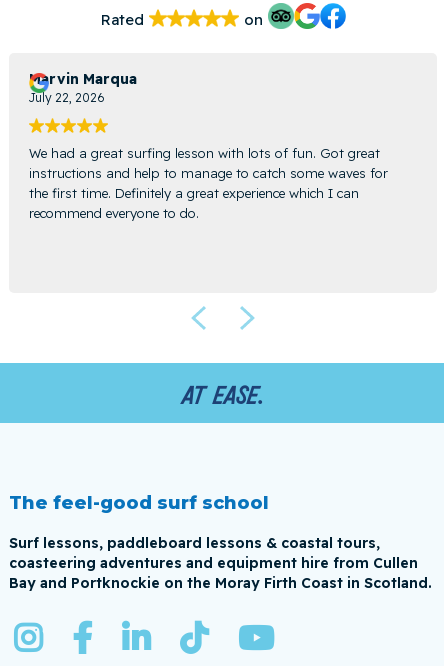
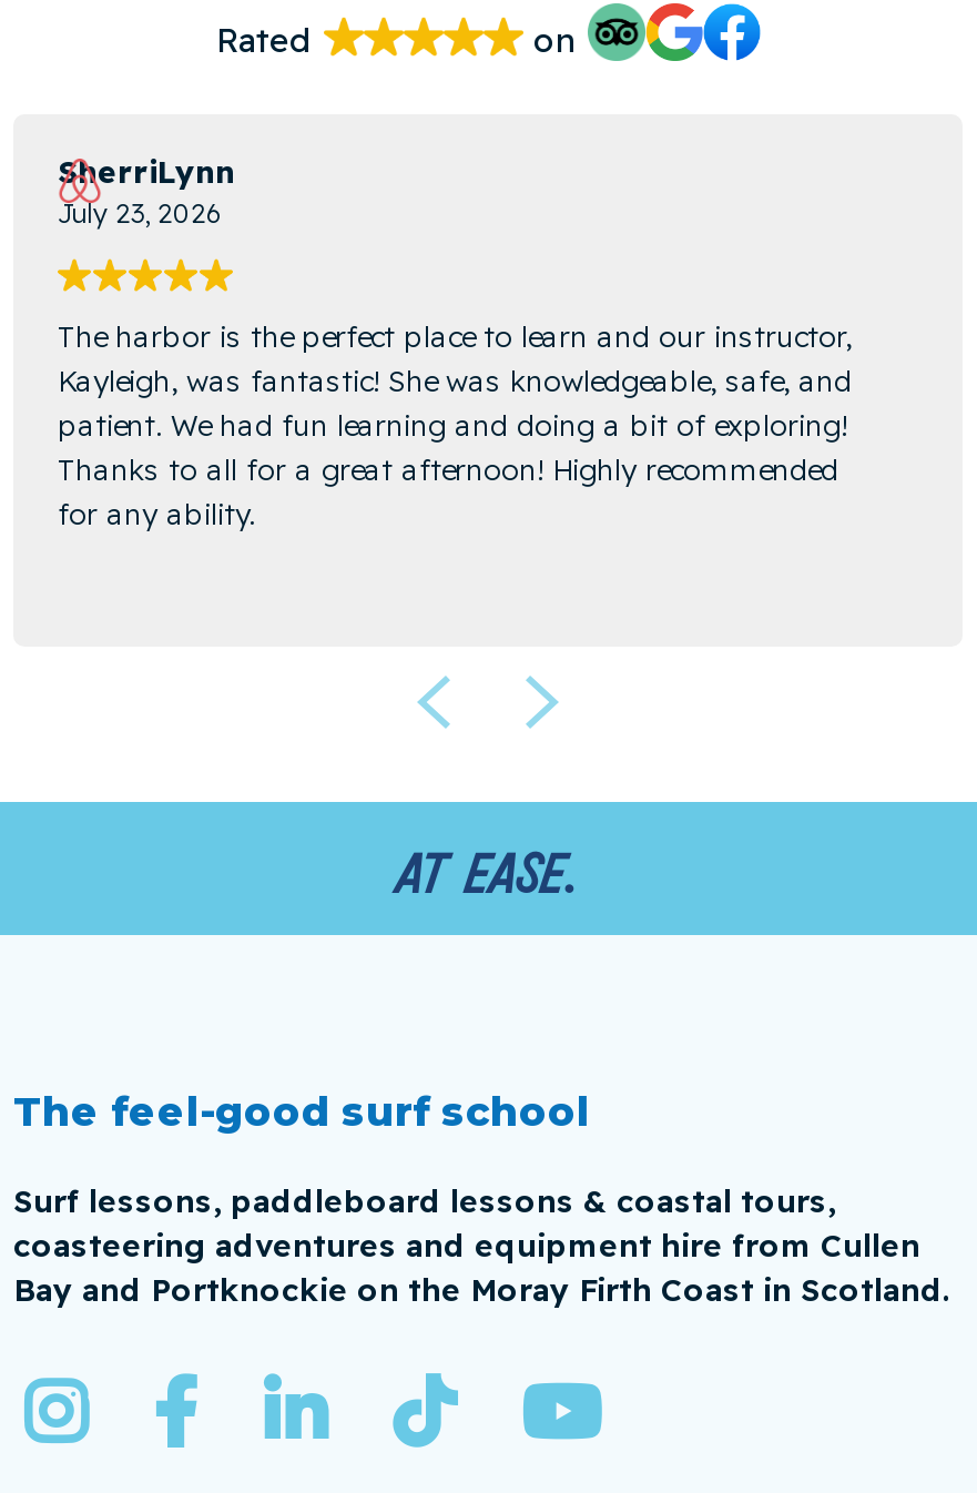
[29,70,137,105] Marvin Marqua | July 22, 2026 -> [58,152,235,230] SherriLynn | July 23, 2026
[29,145,388,221] We had a great surfing lesson with lots of fun. Got great | instructions and help to manage to catch some waves for | the first time. Definitely a great experience which I can | recommend everyone to do. -> [58,318,852,531] The harbor is the perfect place to learn and our instructor, | Kayleigh, was fantastic! She was knowledgeable, safe, and | patient. We had fun learning and doing a bit of exploring! | Thanks to all for a great afternoon! Highly recommended | for any ability.

